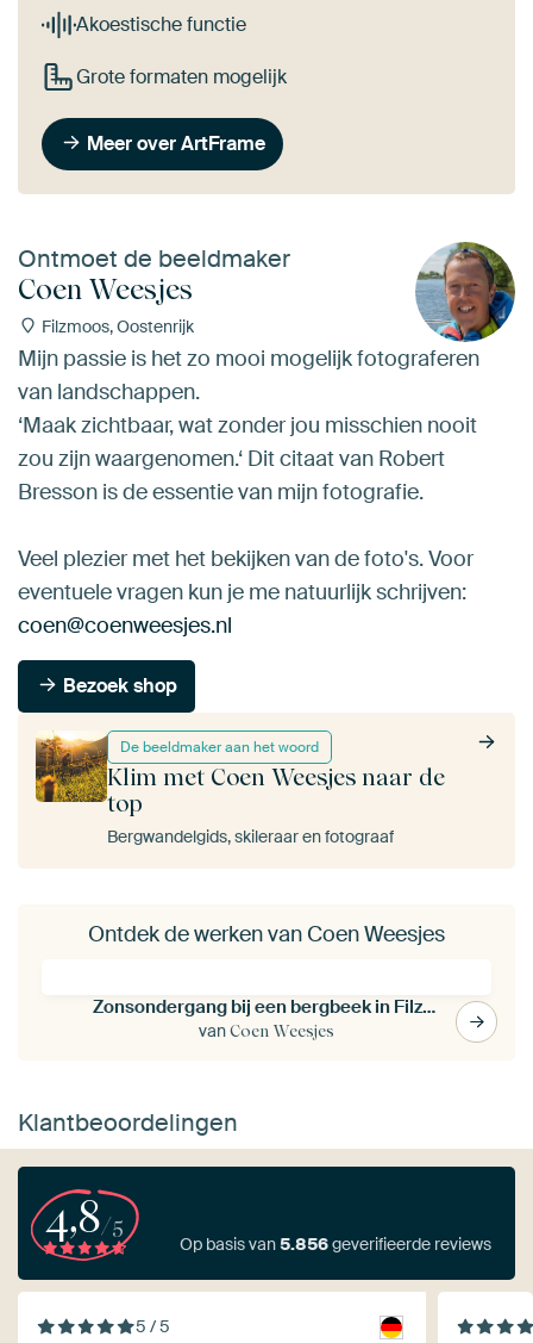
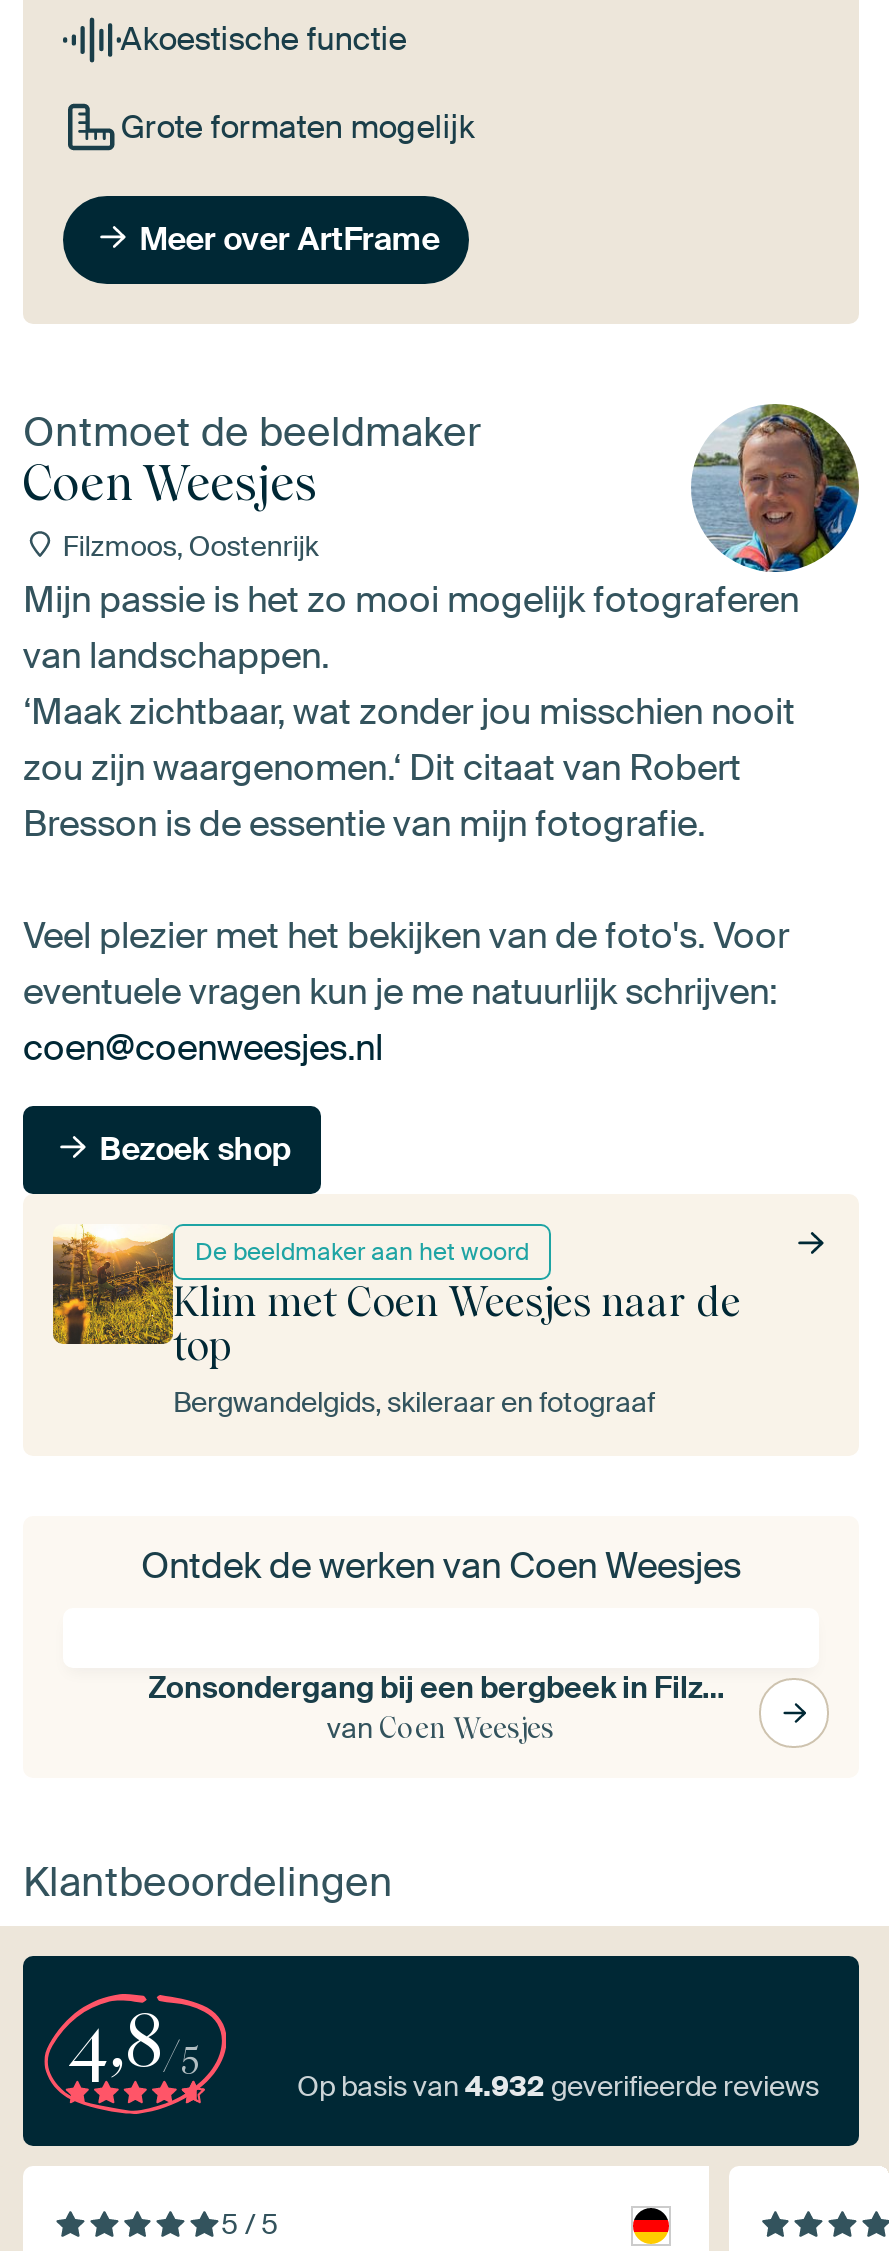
[180,1234,491,1255] Op basis van 5.856 geverifieerde reviews -> [297,2069,819,2105] Op basis van 4.932 geverifieerde reviews

